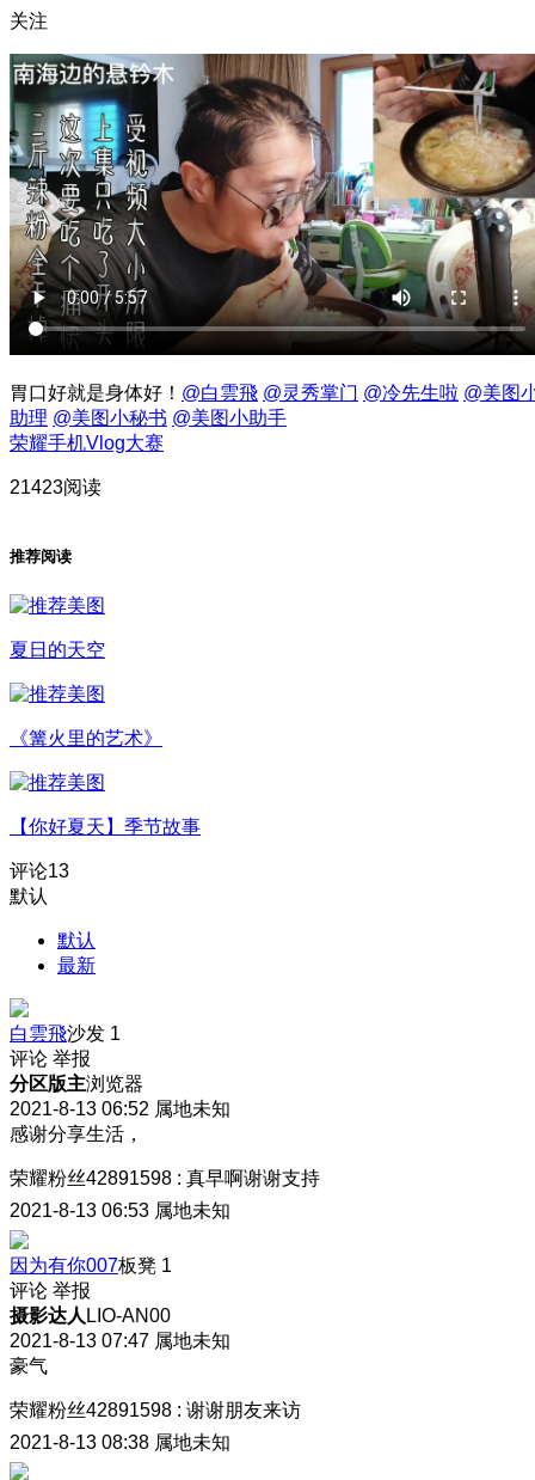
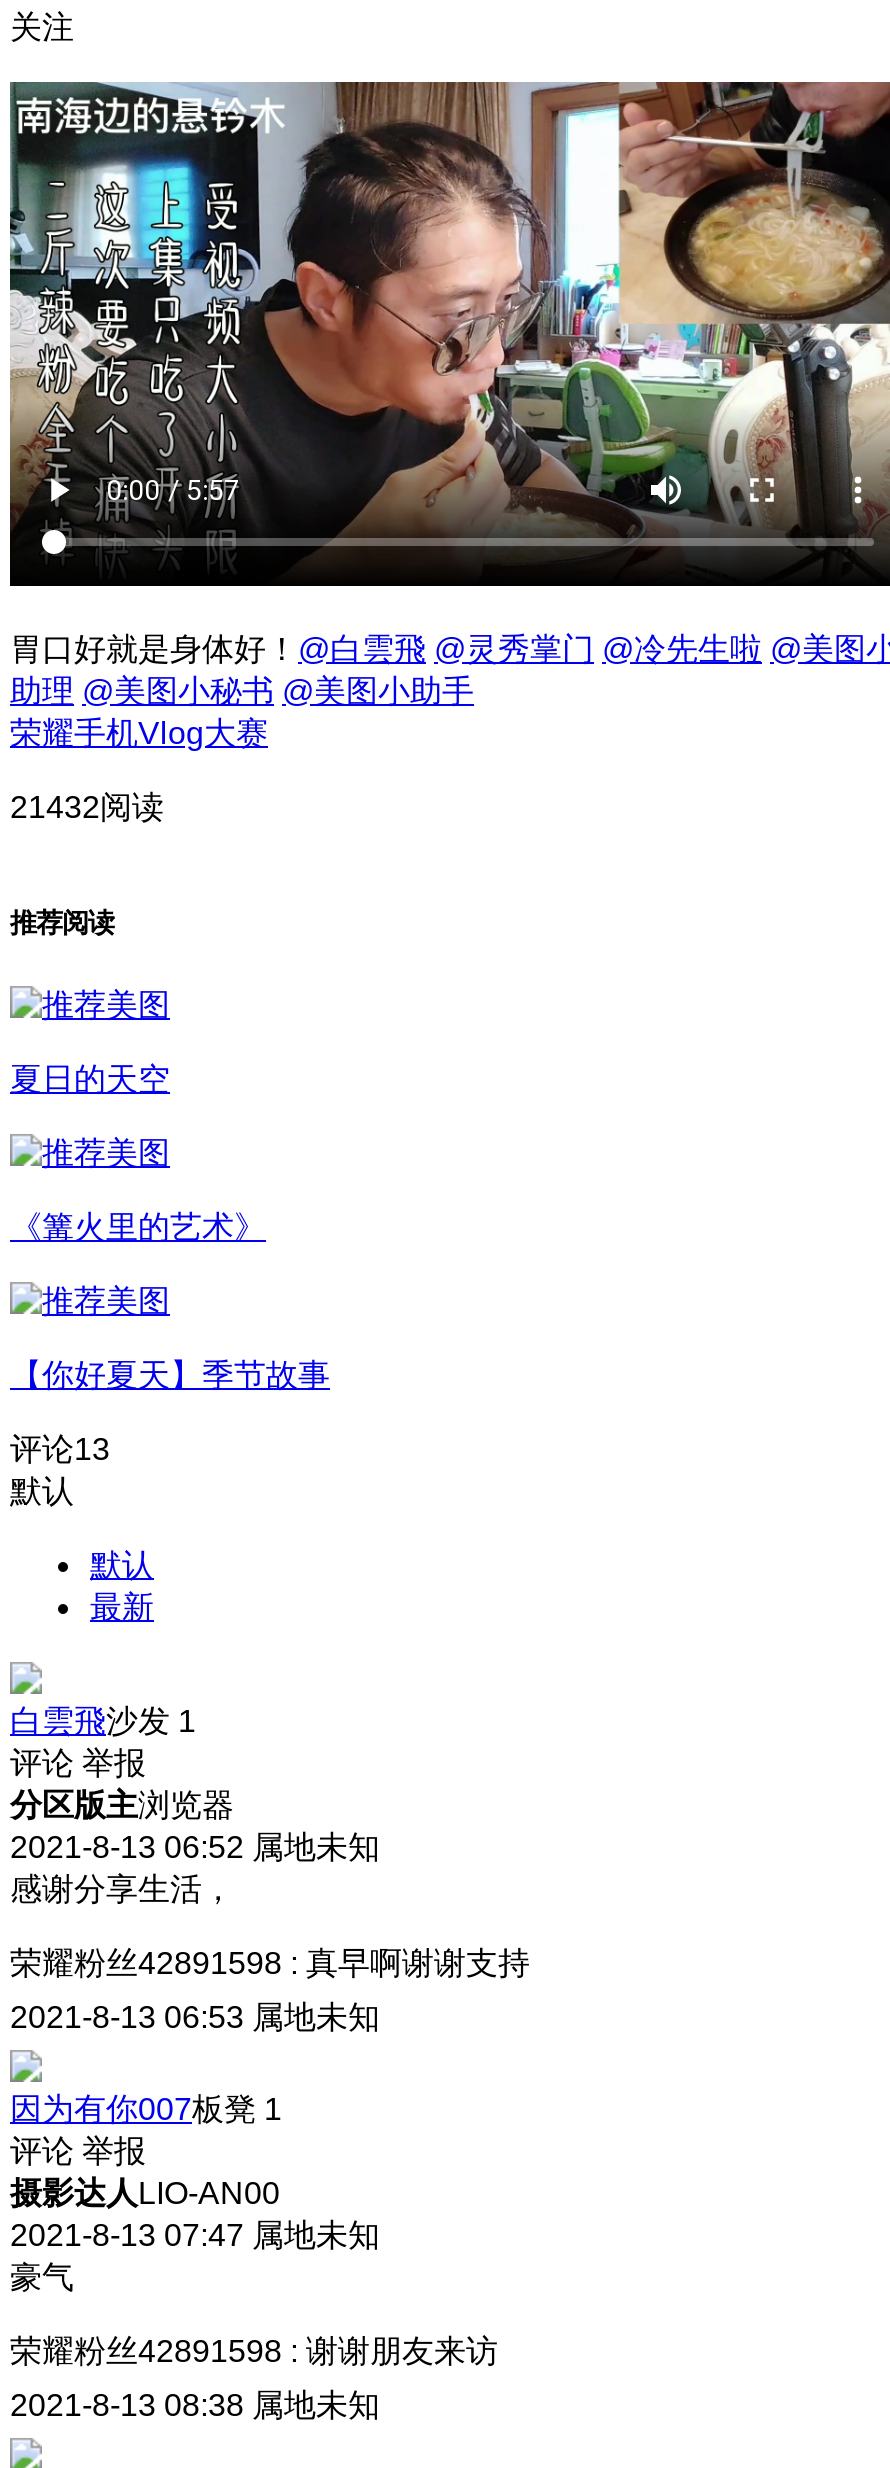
[10,477,102,497] 21423阅读 -> [10,790,164,824] 21432阅读

